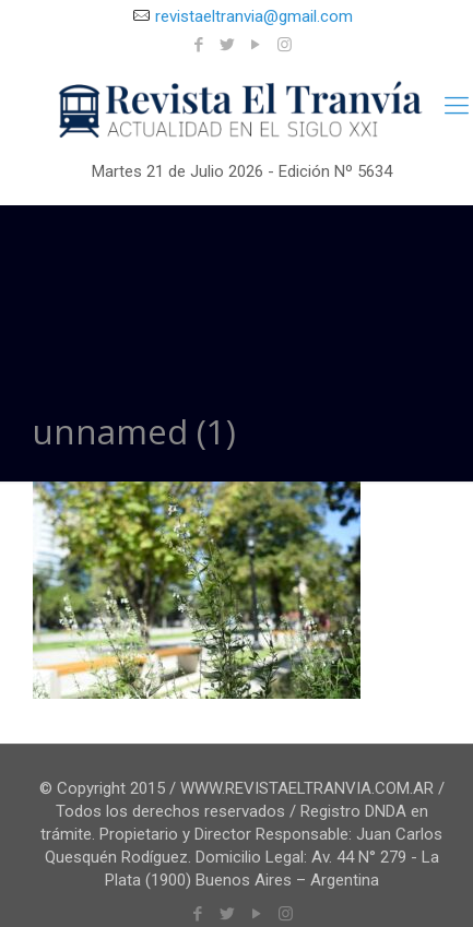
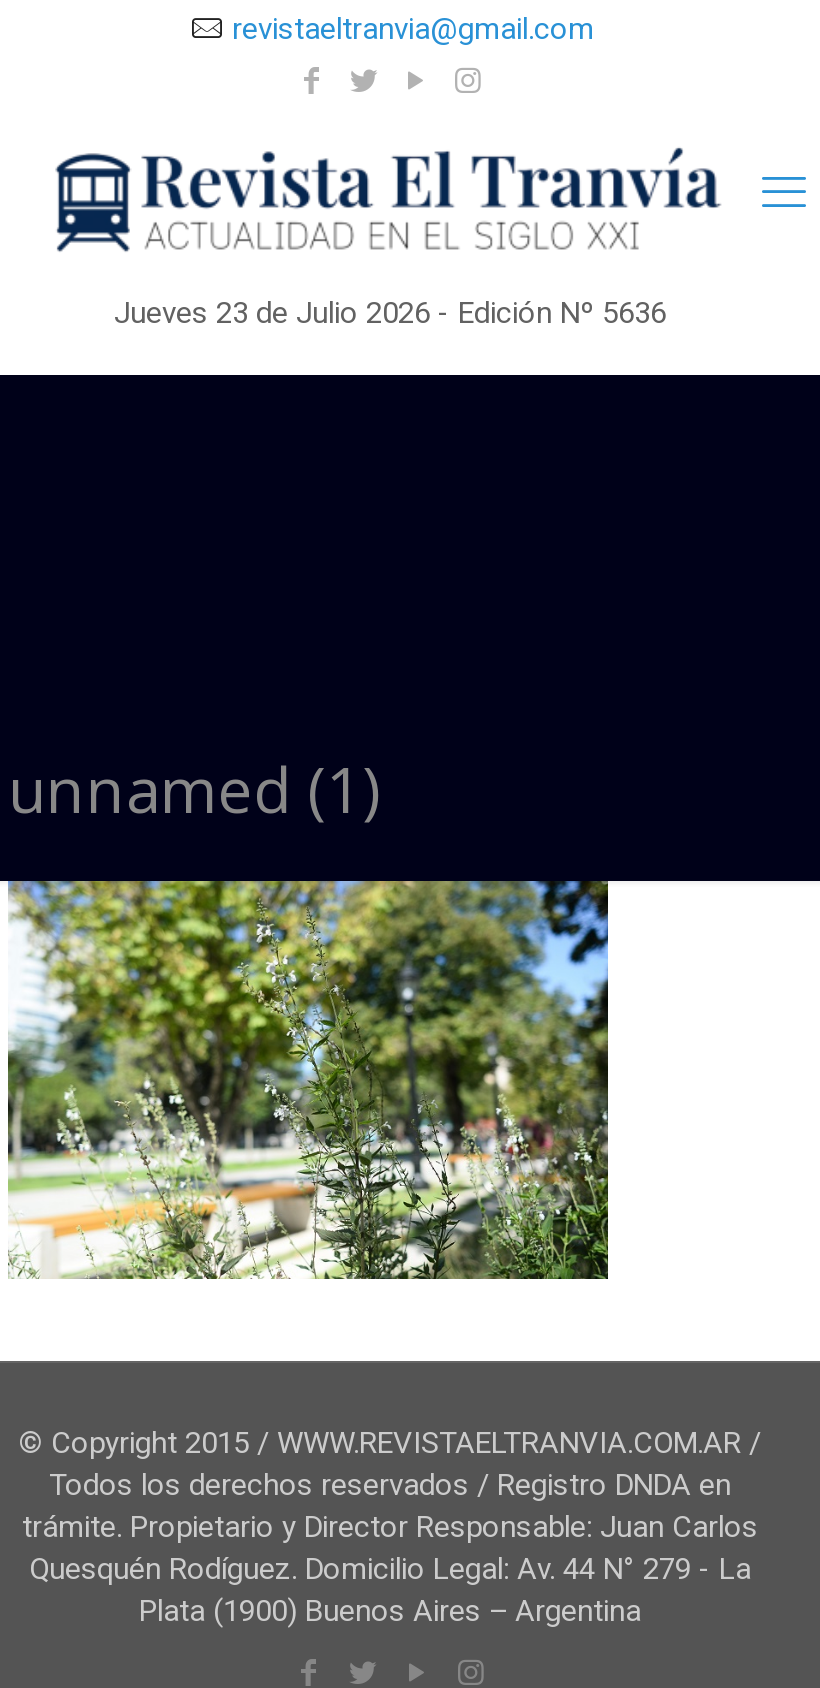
[91,161,392,181] Martes 21 de Julio 2026 - Edición Nº 5634 -> [114,295,666,331] Jueves 23 de Julio 2026 - Edición Nº 5636

